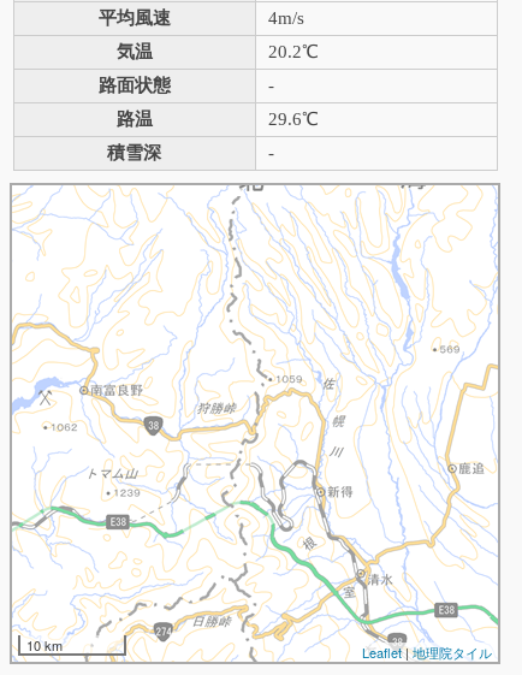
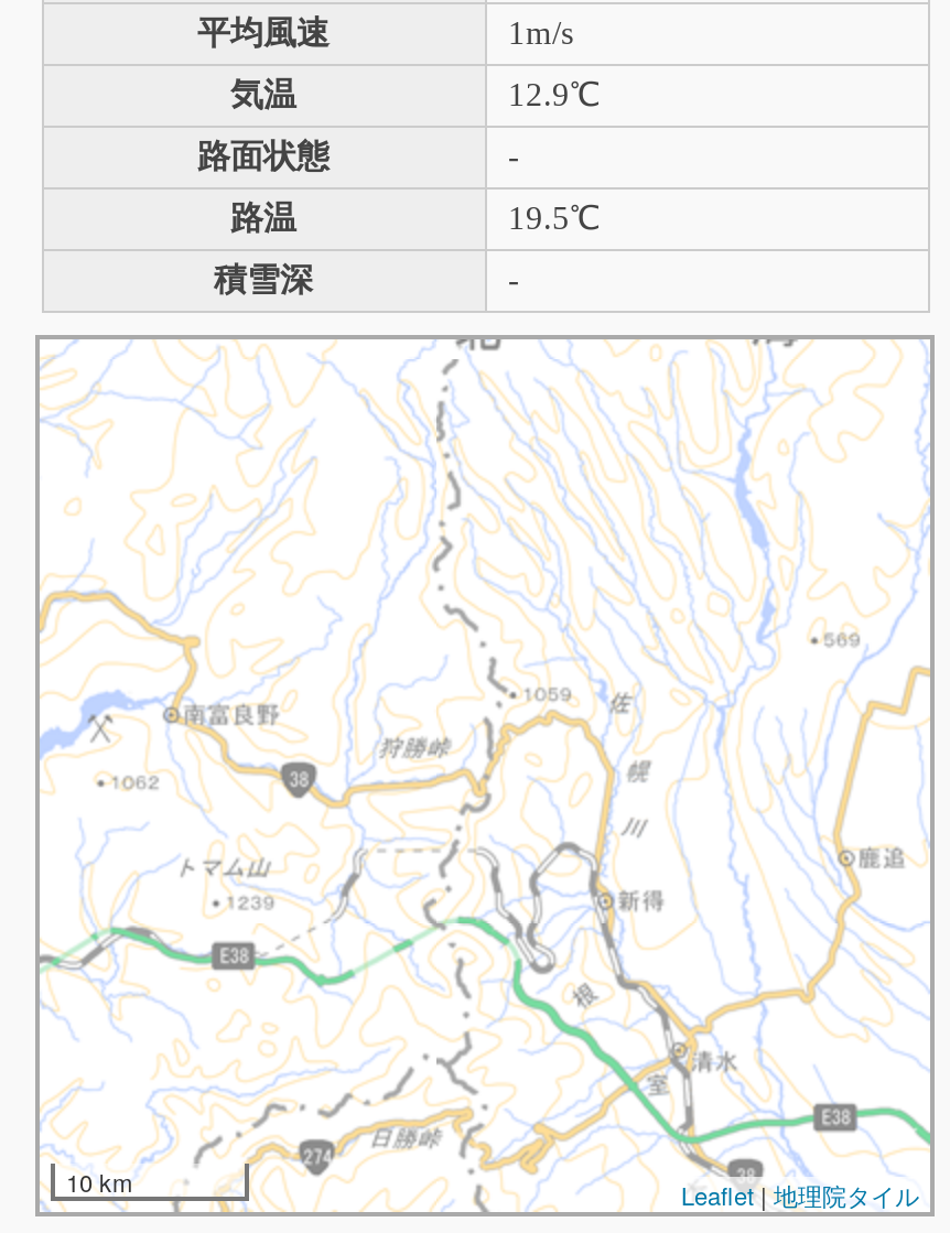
[268,8,304,27] 4m/s -> [508,15,574,50] 1m/s
[268,42,318,61] 20.2℃ -> [508,77,601,112] 12.9℃
[268,109,318,129] 29.6℃ -> [508,200,601,235] 19.5℃

